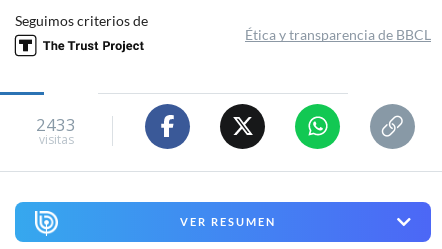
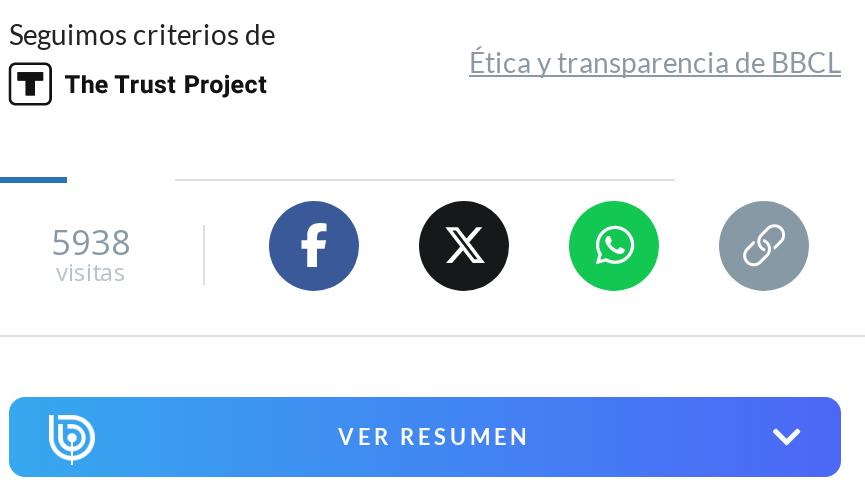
[36,113,76,136] 2433 -> [51,219,131,265] 5938

